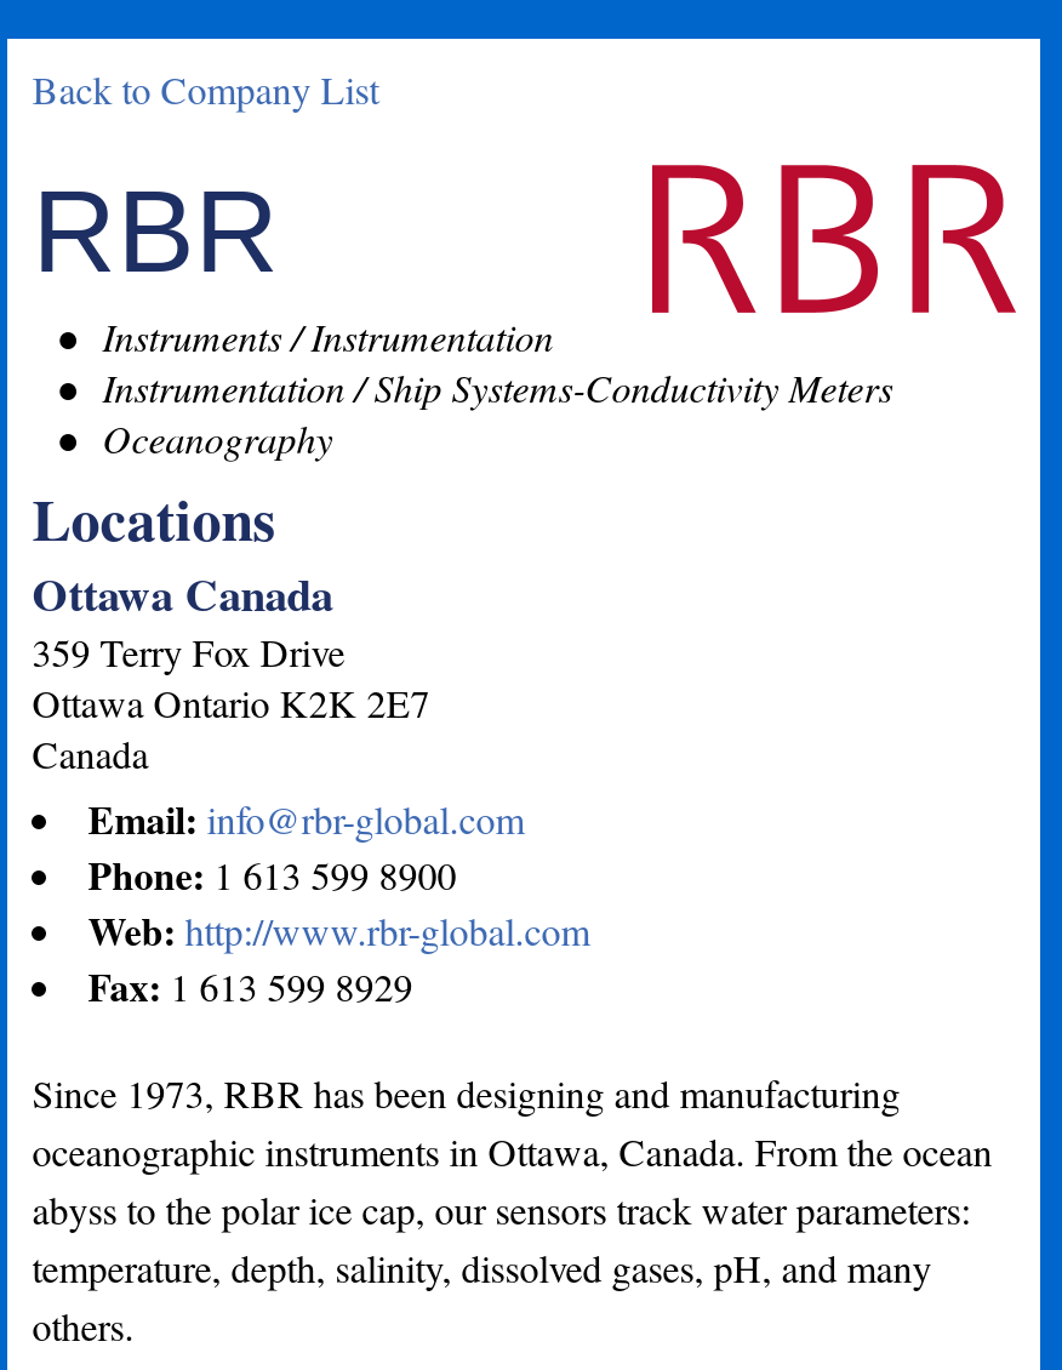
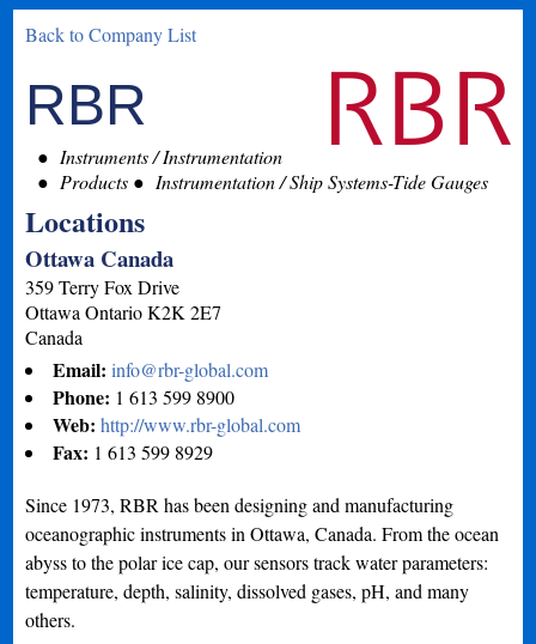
[93,361,893,463] Instrumentation / Ship Systems-Conductivity Meters | Oceanography -> [55,169,488,194] Products | Instrumentation / Ship Systems-Tide Gauges

